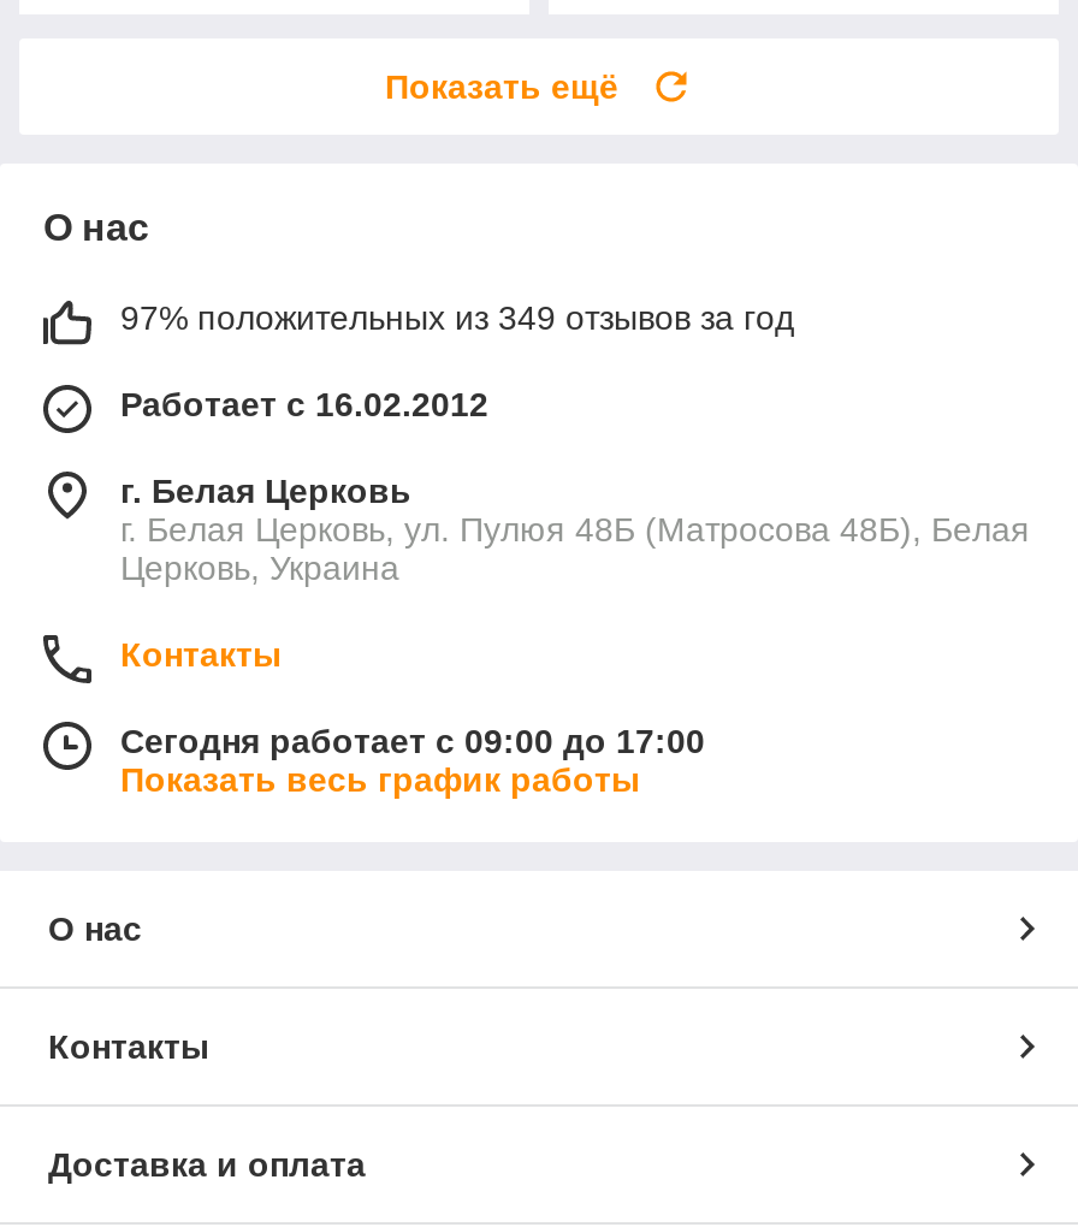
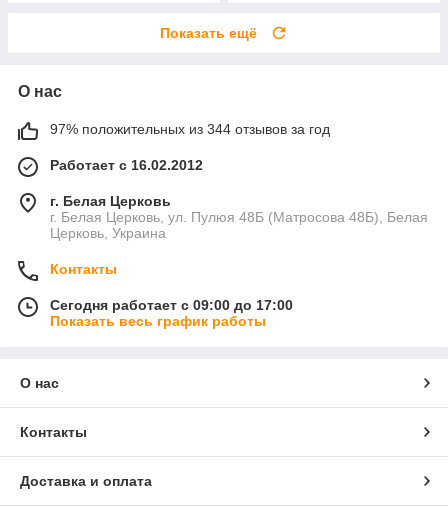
[120,300,794,338] 97% положительных из 349 отзывов за год -> [50,121,330,137] 97% положительных из 344 отзывов за год

